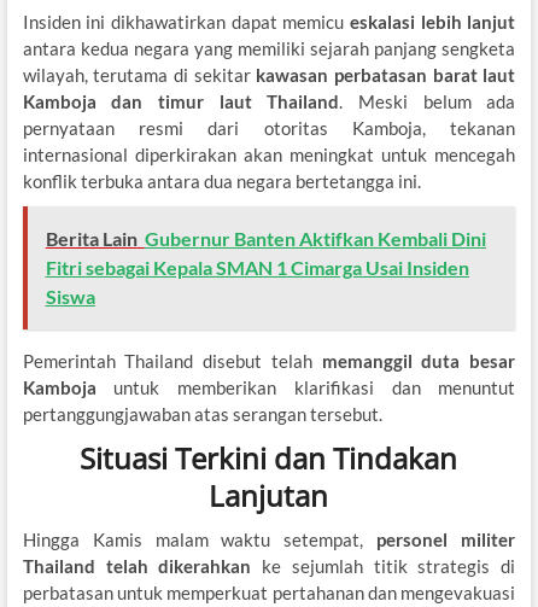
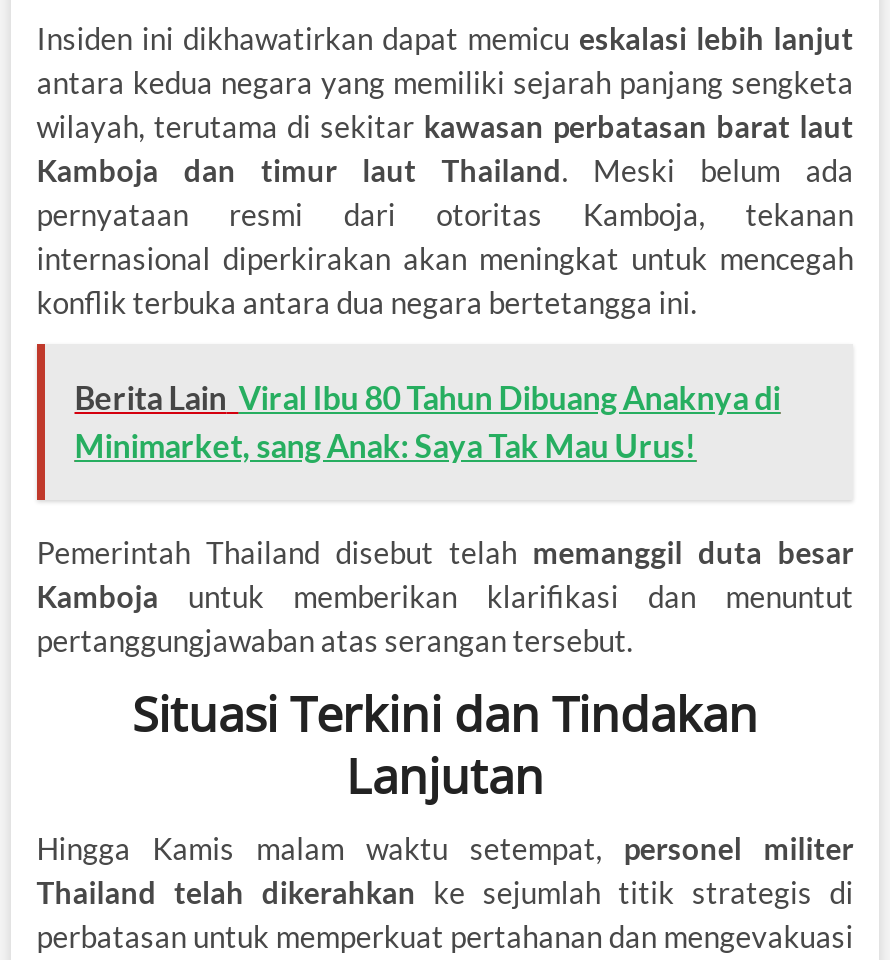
[46,227,486,308] Berita Lain Gubernur Banten Aktifkan Kembali Dini | Fitri sebagai Kepala SMAN 1 Cimarga Usai Insiden | Siswa -> [75,379,781,465] Berita Lain Viral Ibu 80 Tahun Dibuang Anaknya di | Minimarket, sang Anak: Saya Tak Mau Urus!

